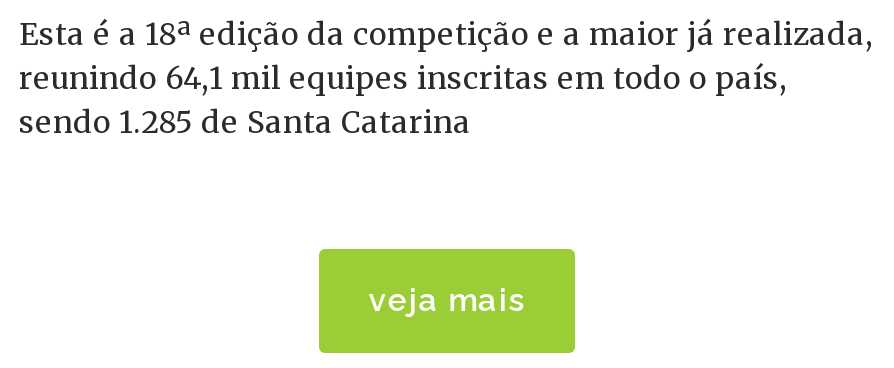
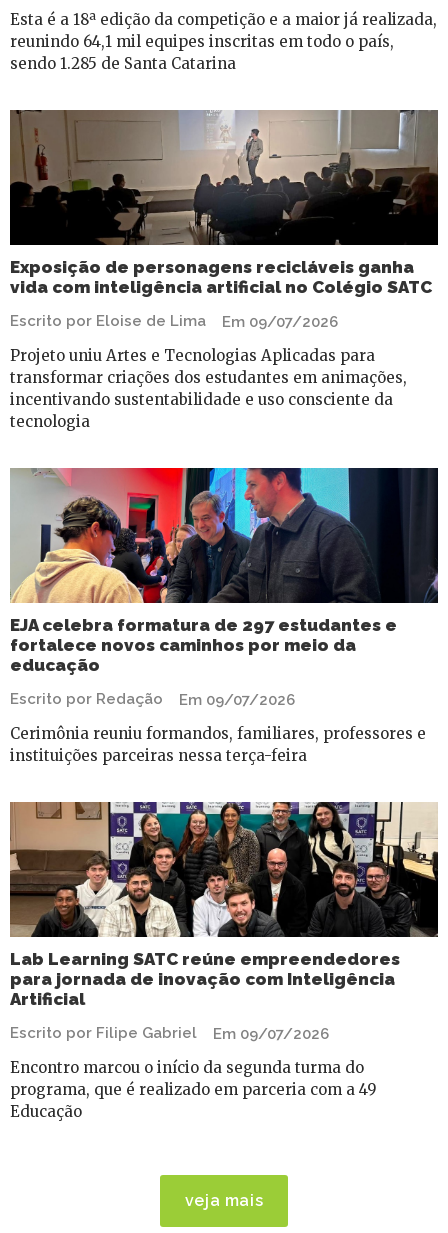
none -> [9,109,439,431] [image] | Exposição de personagens recicláveis ganha | vida com inteligência artificial no Colégio SATC | Escrito por Eloise de Lima | Em 09/07/2026 | Projeto uniu Artes e Tecnologias Aplicadas para | transformar criações dos estudantes em animações, | incentivando sustentabilidade e uso consciente da | tecnologia
none -> [9,467,439,765] [image] | EJA celebra formatura de 297 estudantes e | fortalece novos caminhos por meio da | educação | Escrito por Redação | Em 09/07/2026 | Cerimônia reuniu formandos, familiares, professores e | instituições parceiras nessa terça-feira
none -> [9,801,439,1121] [image] | Lab Learning SATC reúne empreendedores | para jornada de inovação com Inteligência | Artificial | Escrito por Filipe Gabriel | Em 09/07/2026 | Encontro marcou o início da segunda turma do | programa, que é realizado em parceria com a 49 | Educação

